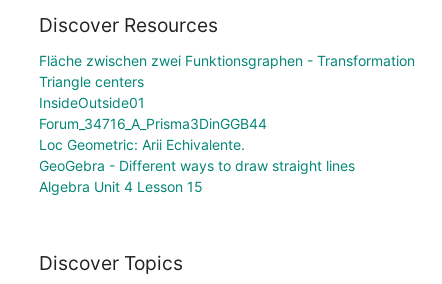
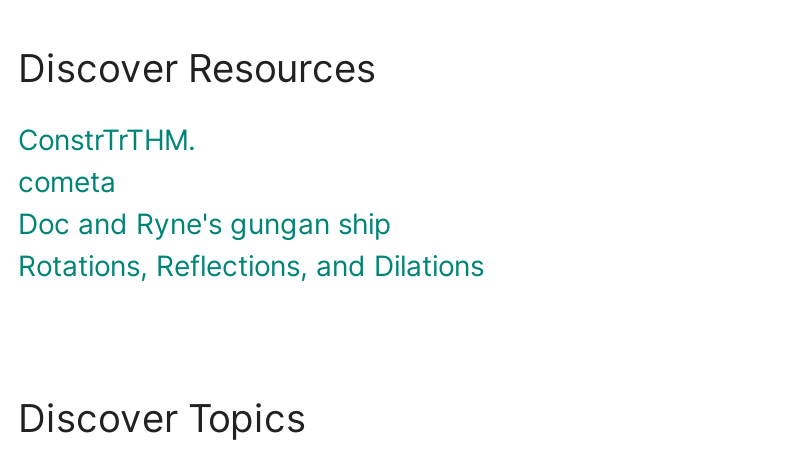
[39,52,415,195] Fläche zwischen zwei Funktionsgraphen - Transformation | Triangle centers | InsideOutside01 | Forum_34716_A_Prisma3DinGGB44 | Loc Geometric: Arii Echivalente. | GeoGebra - Different ways to draw straight lines | Algebra Unit 4 Lesson 15 -> [18,123,484,283] ConstrTrTHM. | cometa | Doc and Ryne's gungan ship | Rotations, Reflections, and Dilations

